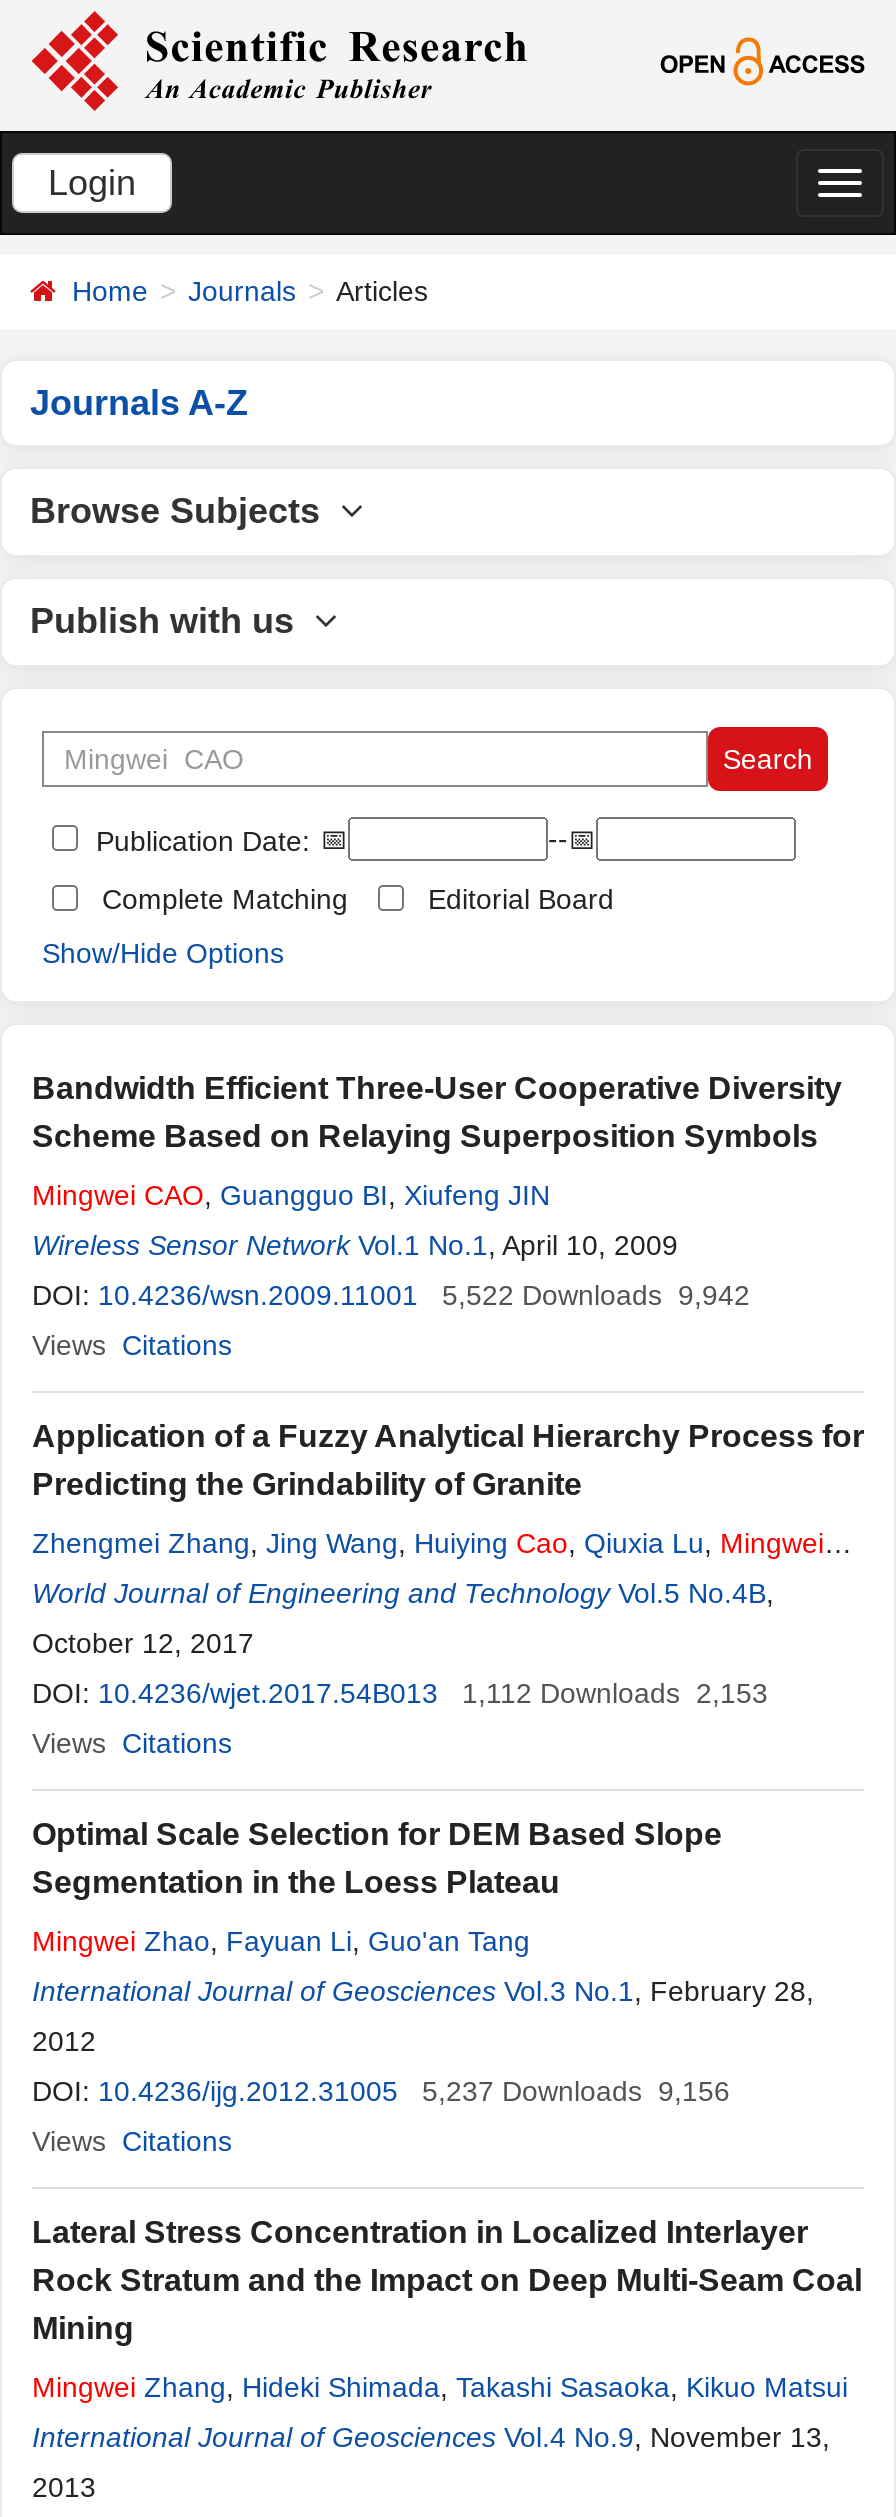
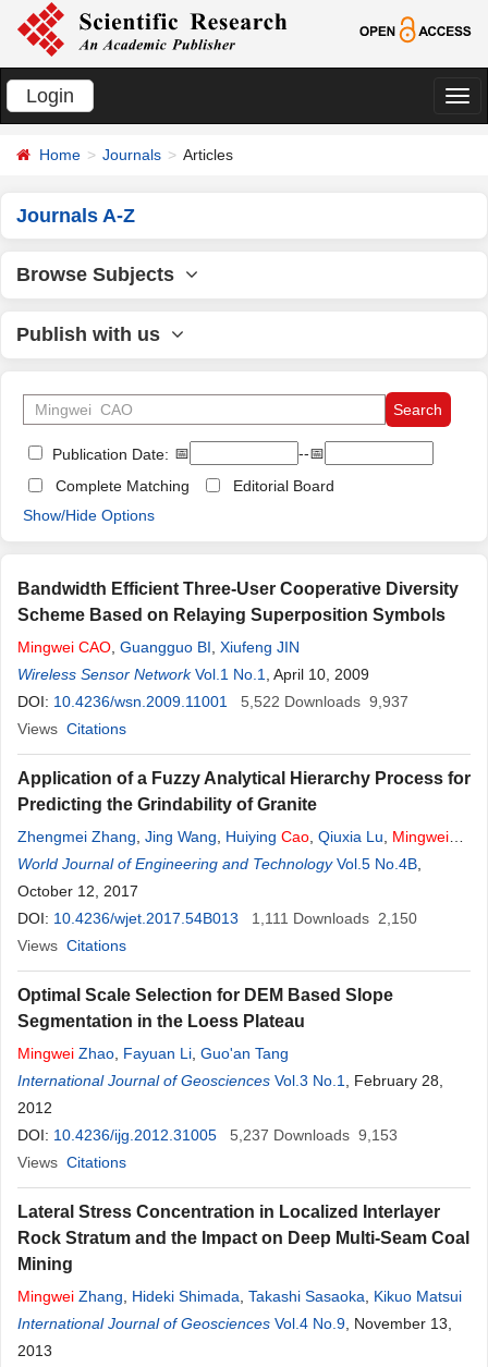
[32,1279,750,1311] DOI: 10.4236/wsn.2009.11001 5,522 Downloads 9,942 -> [17,693,408,710] DOI: 10.4236/wsn.2009.11001 5,522 Downloads 9,937
[32,1677,768,1709] DOI: 10.4236/wjet.2017.54B013 1,112 Downloads 2,153 -> [17,910,417,927] DOI: 10.4236/wjet.2017.54B013 1,111 Downloads 2,150
[32,2075,730,2107] DOI: 10.4236/ijg.2012.31005 5,237 Downloads 9,156 -> [17,1126,398,1144] DOI: 10.4236/ijg.2012.31005 5,237 Downloads 9,153

